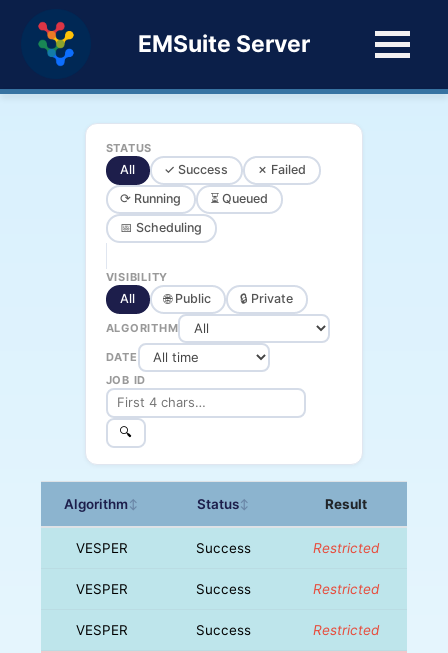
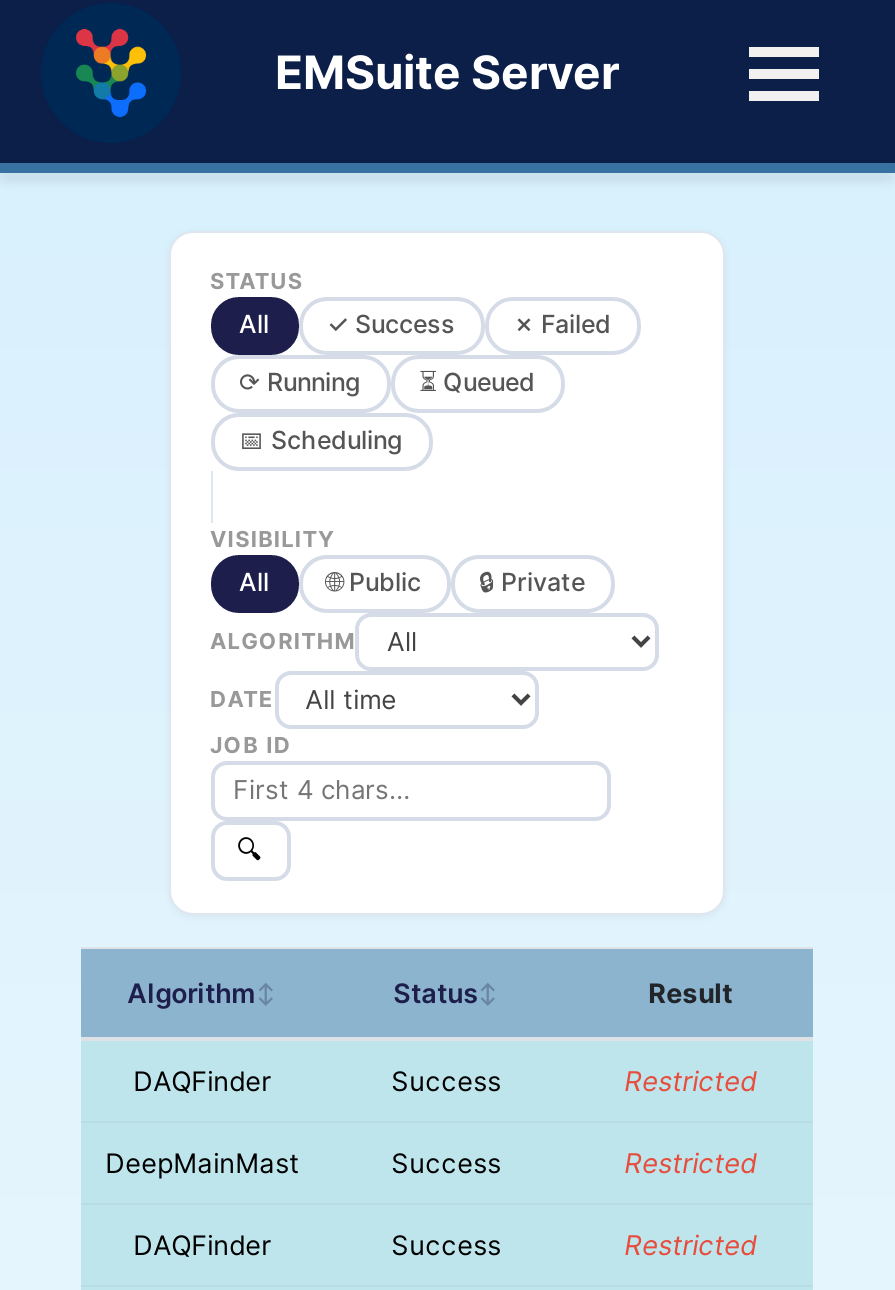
[76,540,128,556] VESPER -> [133,1065,271,1097] DAQFinder
[76,581,128,597] VESPER -> [105,1147,299,1179] DeepMainMast
[76,622,128,638] VESPER -> [133,1229,271,1261] DAQFinder

